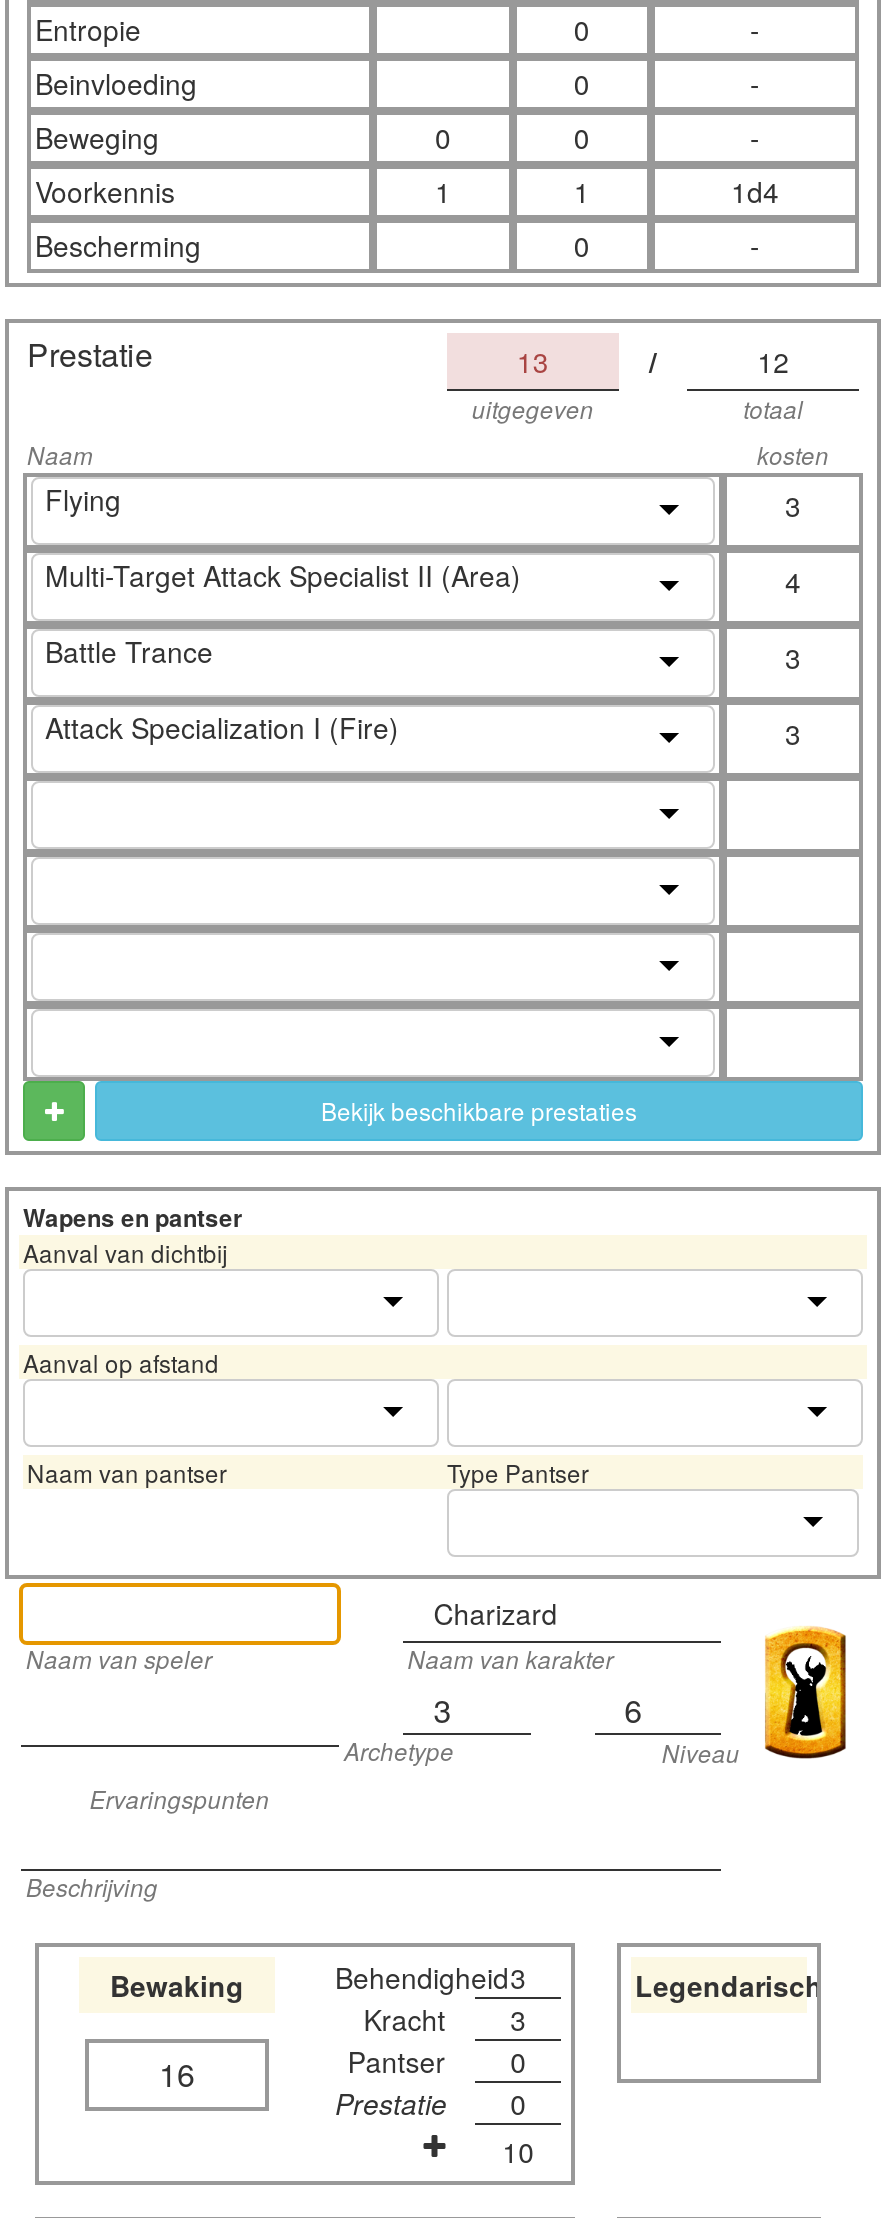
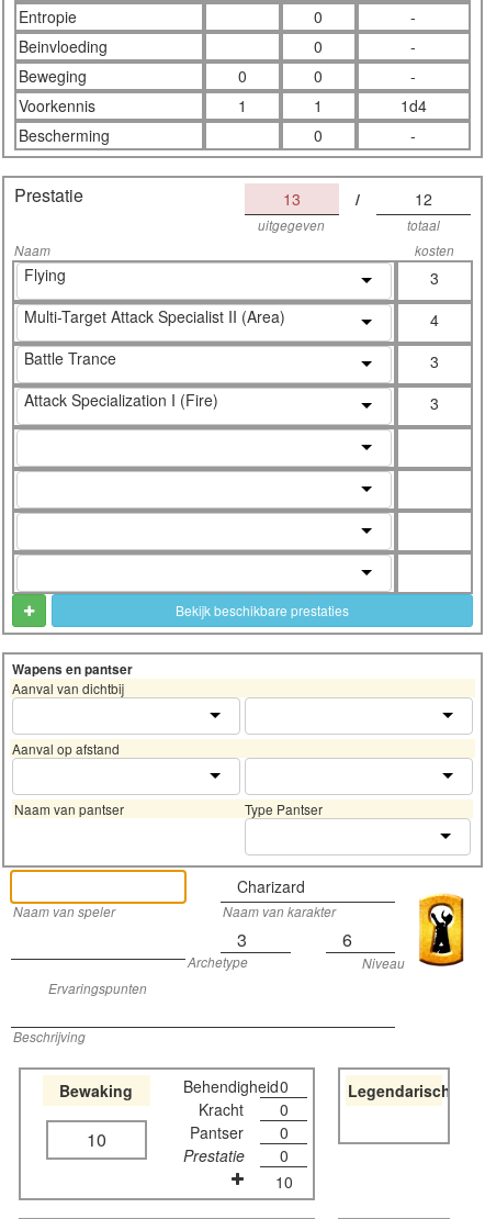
[335,1958,526,1998] Behendigheid3 -> [183,1076,288,1098] Behendigheid0
[364,2000,526,2040] Kracht 3 -> [199,1099,288,1121] Kracht 0
[159,2052,195,2098] 16 -> [87,1127,106,1152] 10

